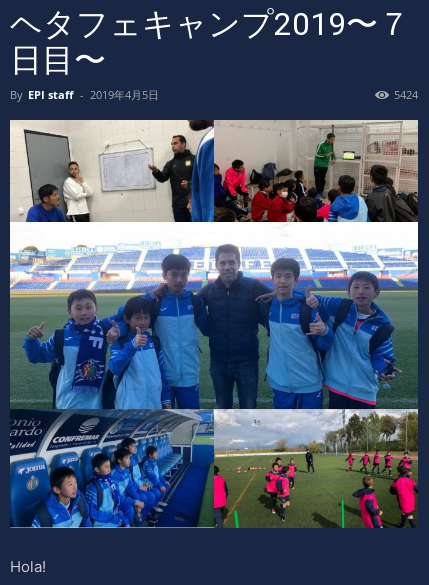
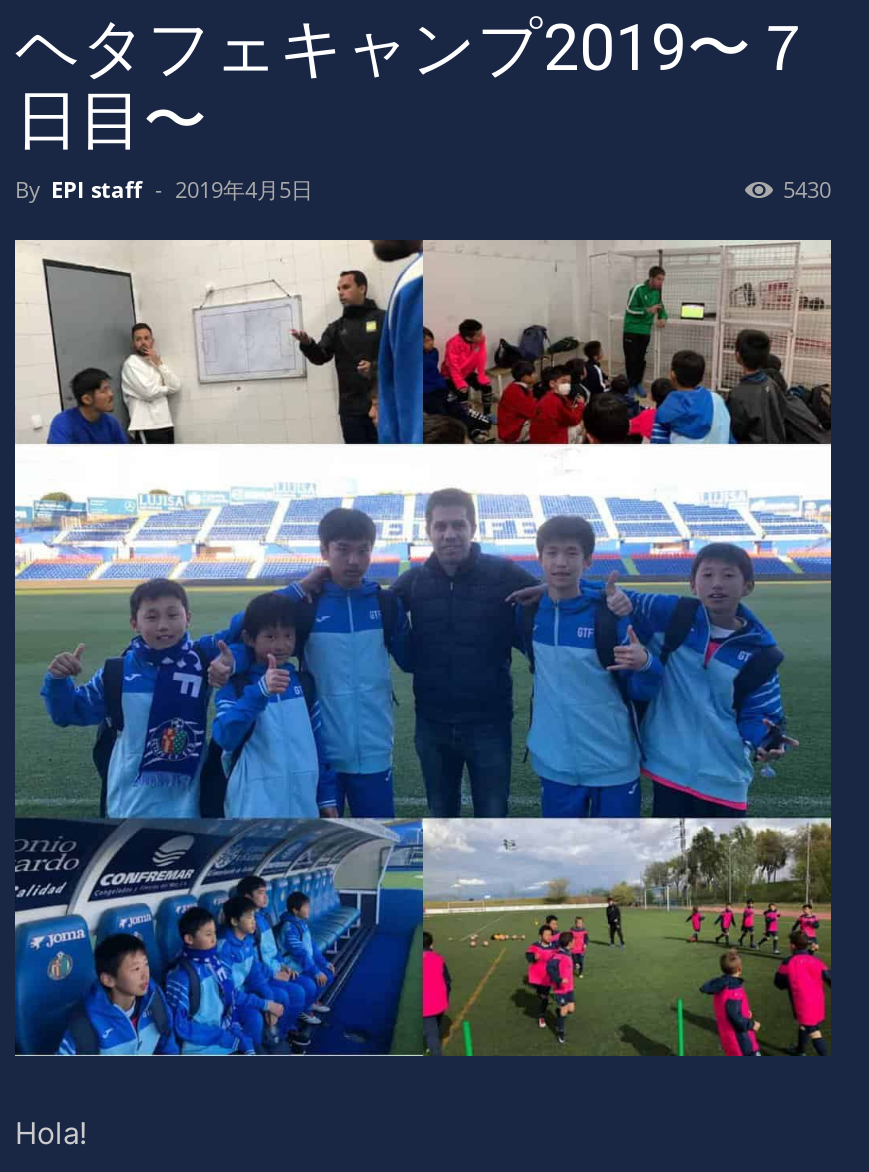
[394,87,418,102] 5424 -> [783,174,831,204] 5430

